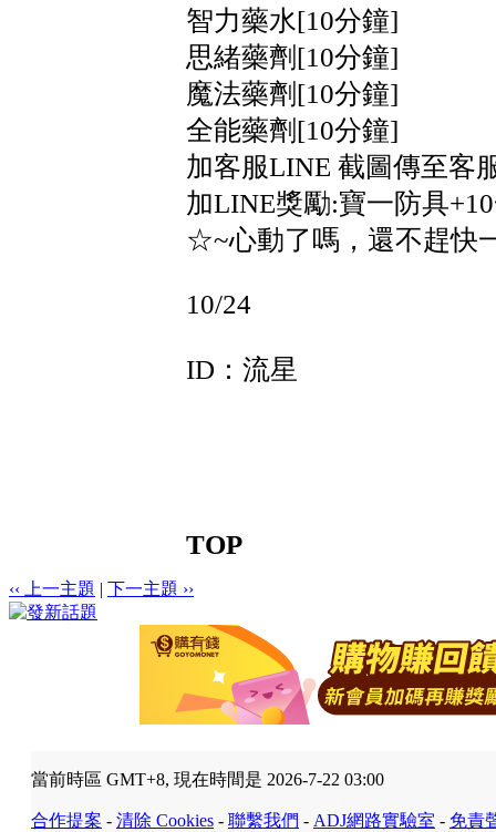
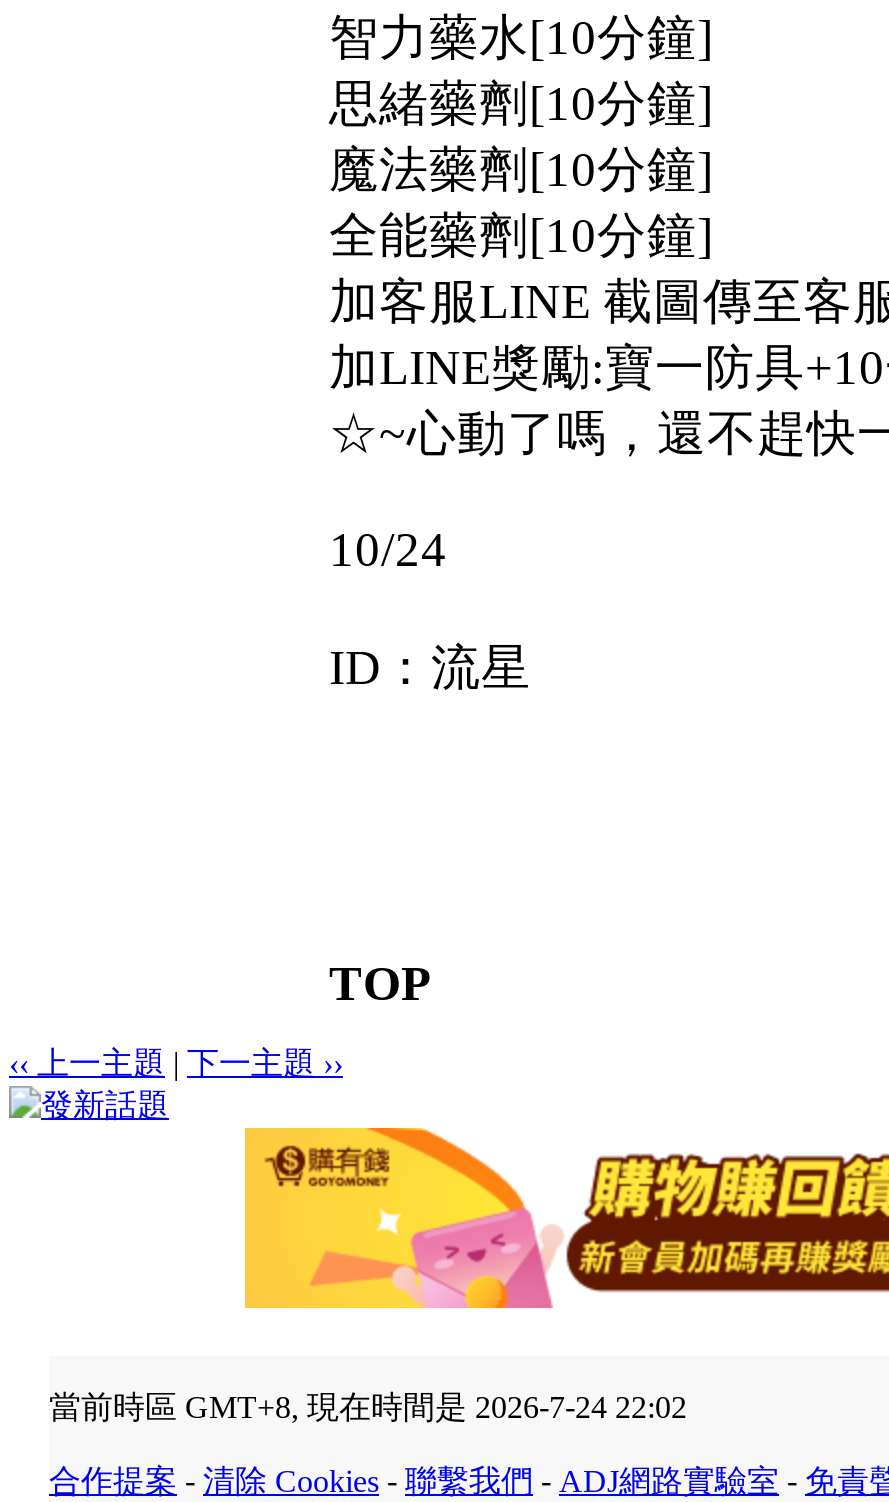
[31,770,384,789] 當前時區 GMT+8, 現在時間是 2026-7-22 03:00 -> [49,1390,687,1424] 當前時區 GMT+8, 現在時間是 2026-7-24 22:02

